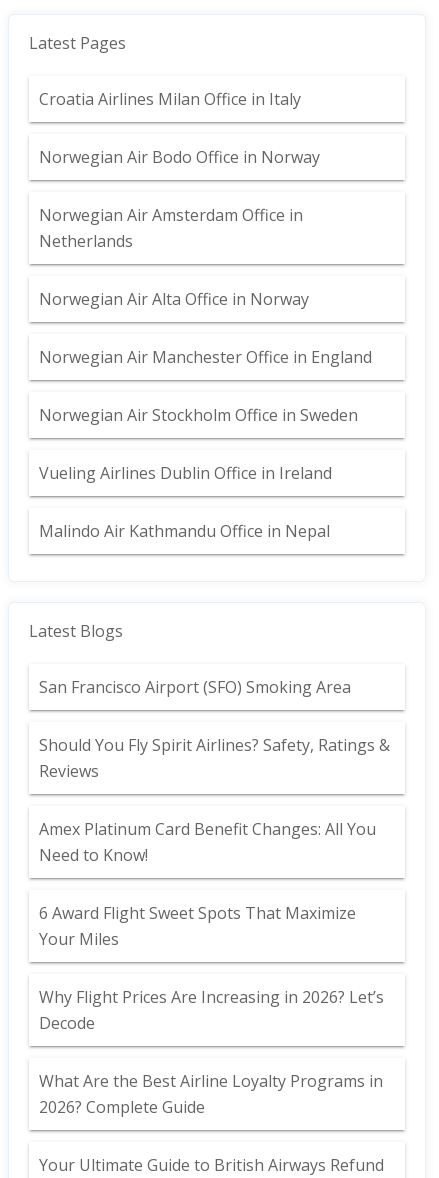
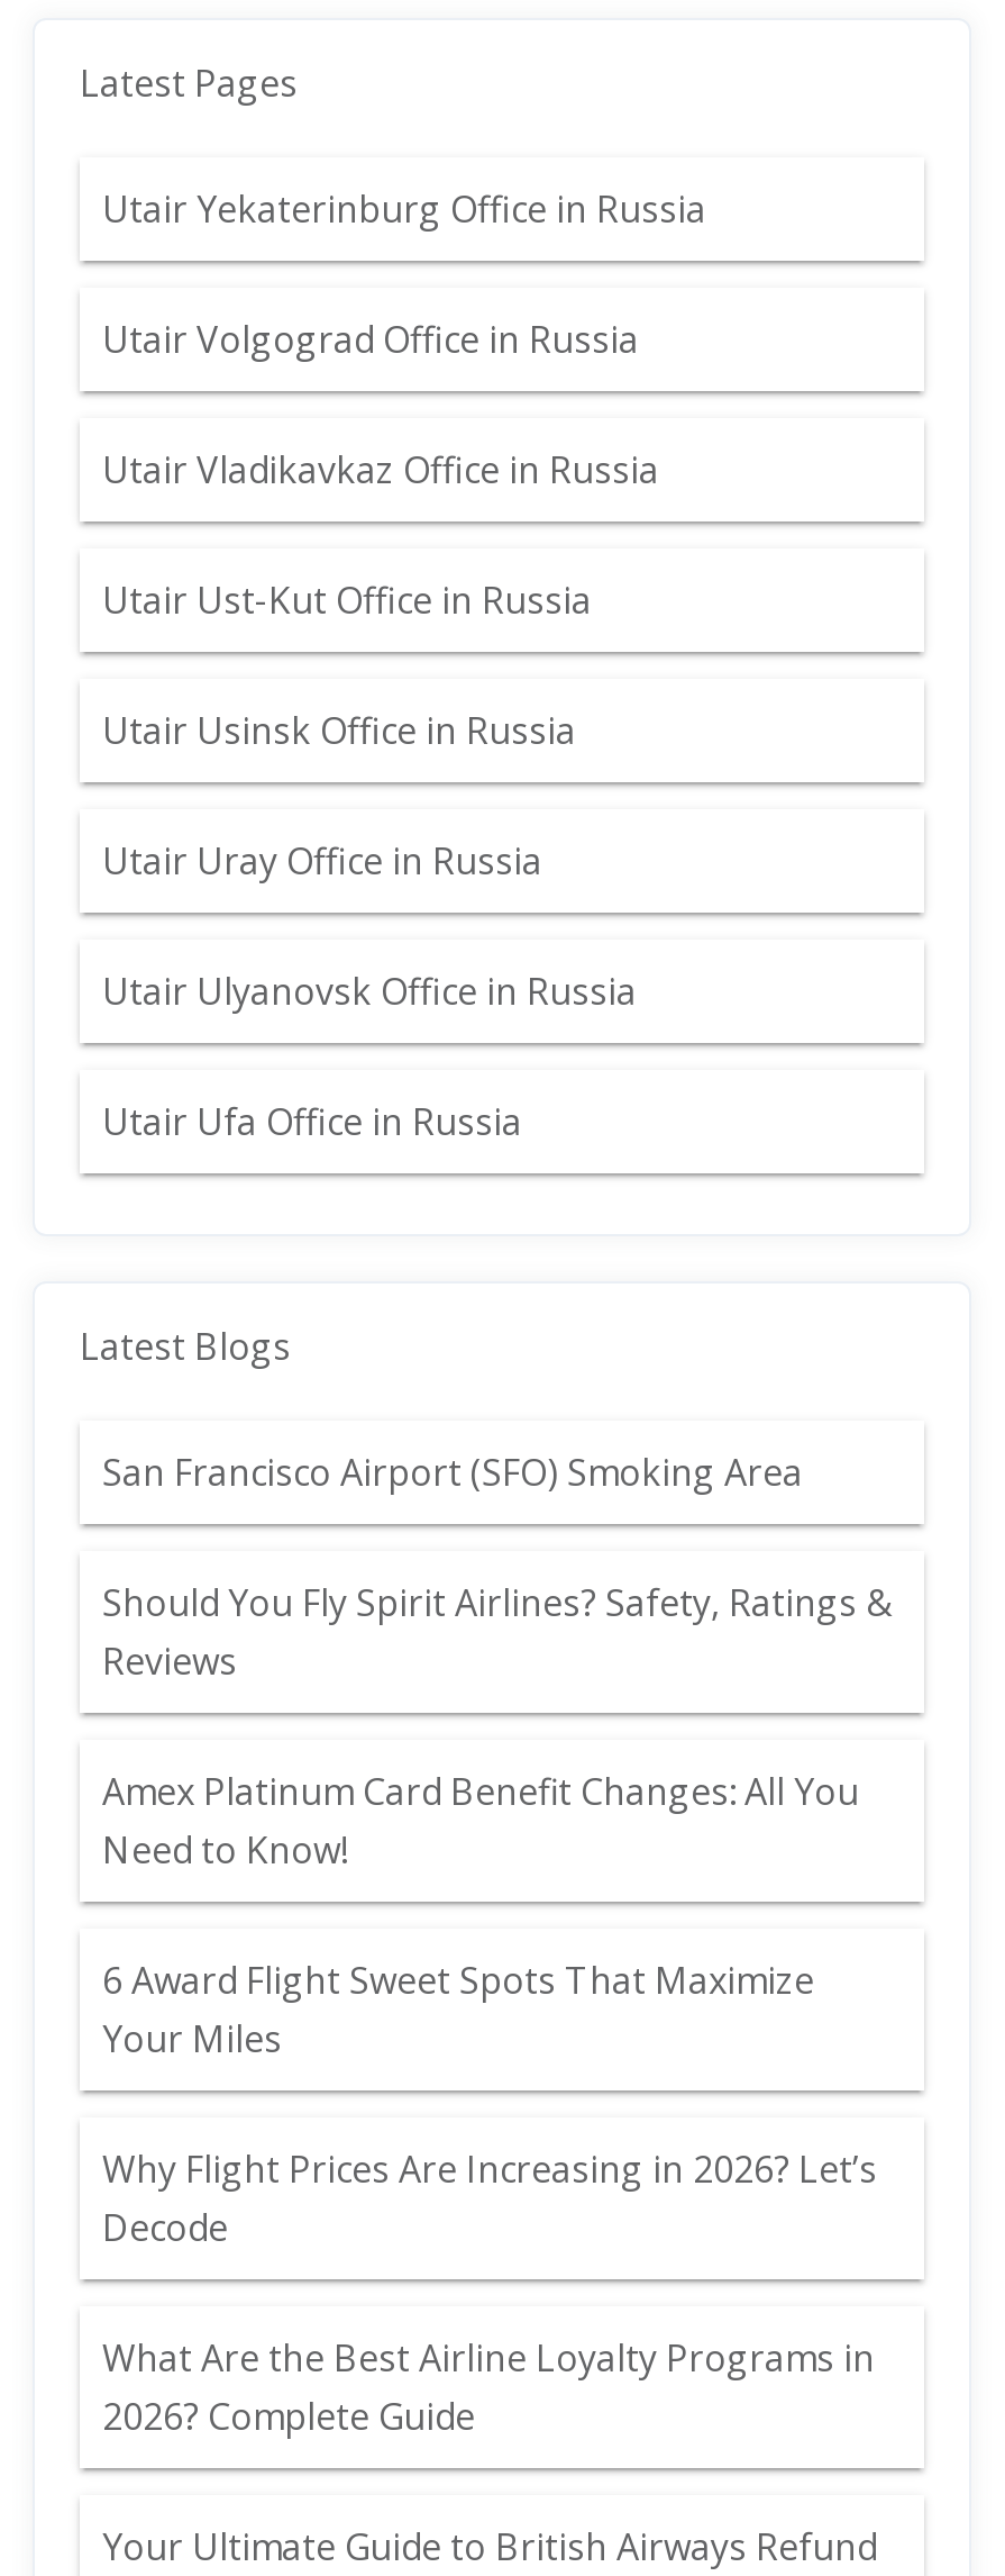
[39,88,301,110] Croatia Airlines Milan Office in Italy -> [102,184,706,234] Utair Yekaterinburg Office in Russia
[39,146,320,168] Norwegian Air Bodo Office in Norway -> [102,315,639,364] Utair Volgograd Office in Russia
[39,204,303,252] Norwegian Air Amsterdam Office in | Netherlands -> [102,445,659,495] Utair Vladikavkaz Office in Russia
[39,288,309,310] Norwegian Air Alta Office in Norway -> [102,575,592,625] Utair Ust-Kut Office in Russia
[39,346,372,368] Norwegian Air Manchester Office in England -> [102,706,576,755] Utair Usinsk Office in Russia
[39,404,358,426] Norwegian Air Stockholm Office in Sweden -> [102,836,542,886] Utair Uray Office in Russia
[39,462,332,484] Vueling Airlines Dublin Office in Ireland -> [102,967,637,1016] Utair Ulyanovsk Office in Russia
[39,520,330,542] Malindo Air Kathmandu Office in Nepal -> [102,1097,522,1146] Utair Ufa Office in Russia

